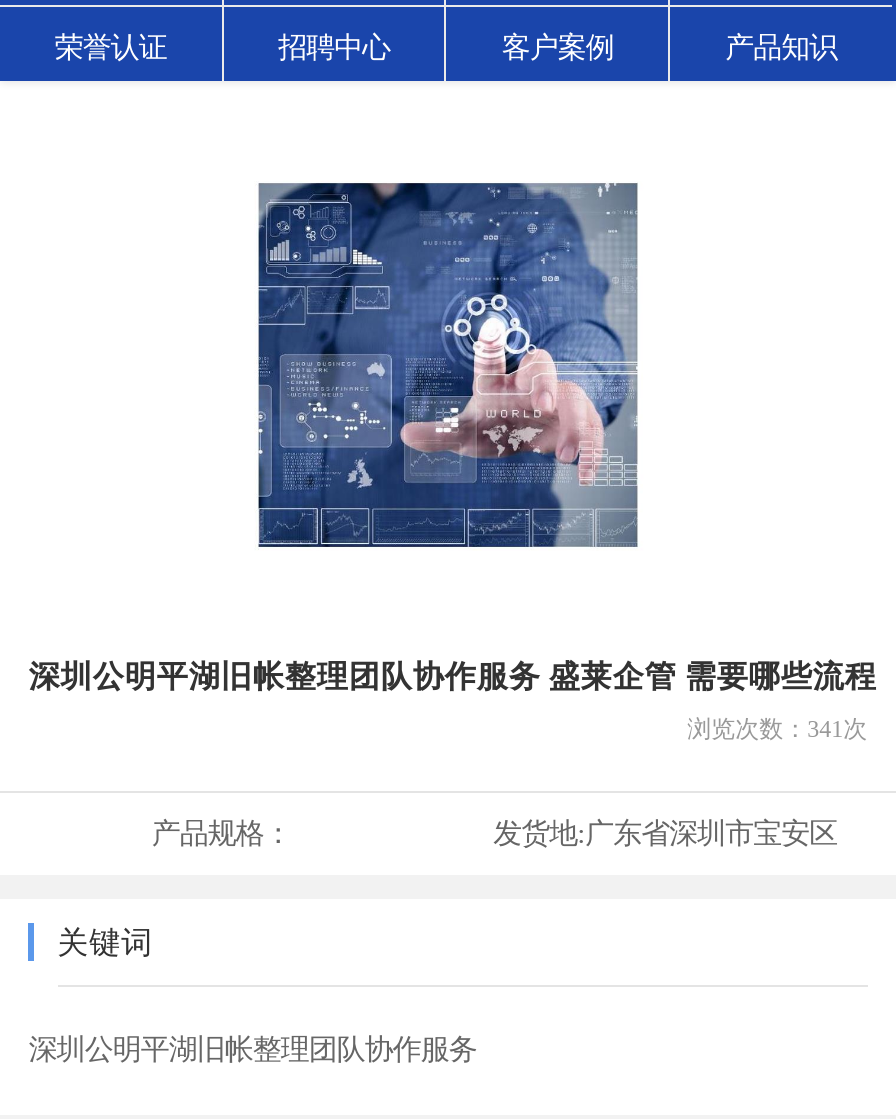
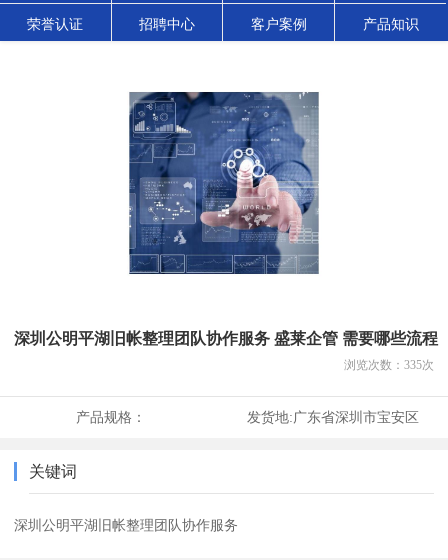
[687,715,867,743] 浏览次数：341次 -> [344,358,434,372] 浏览次数：335次

